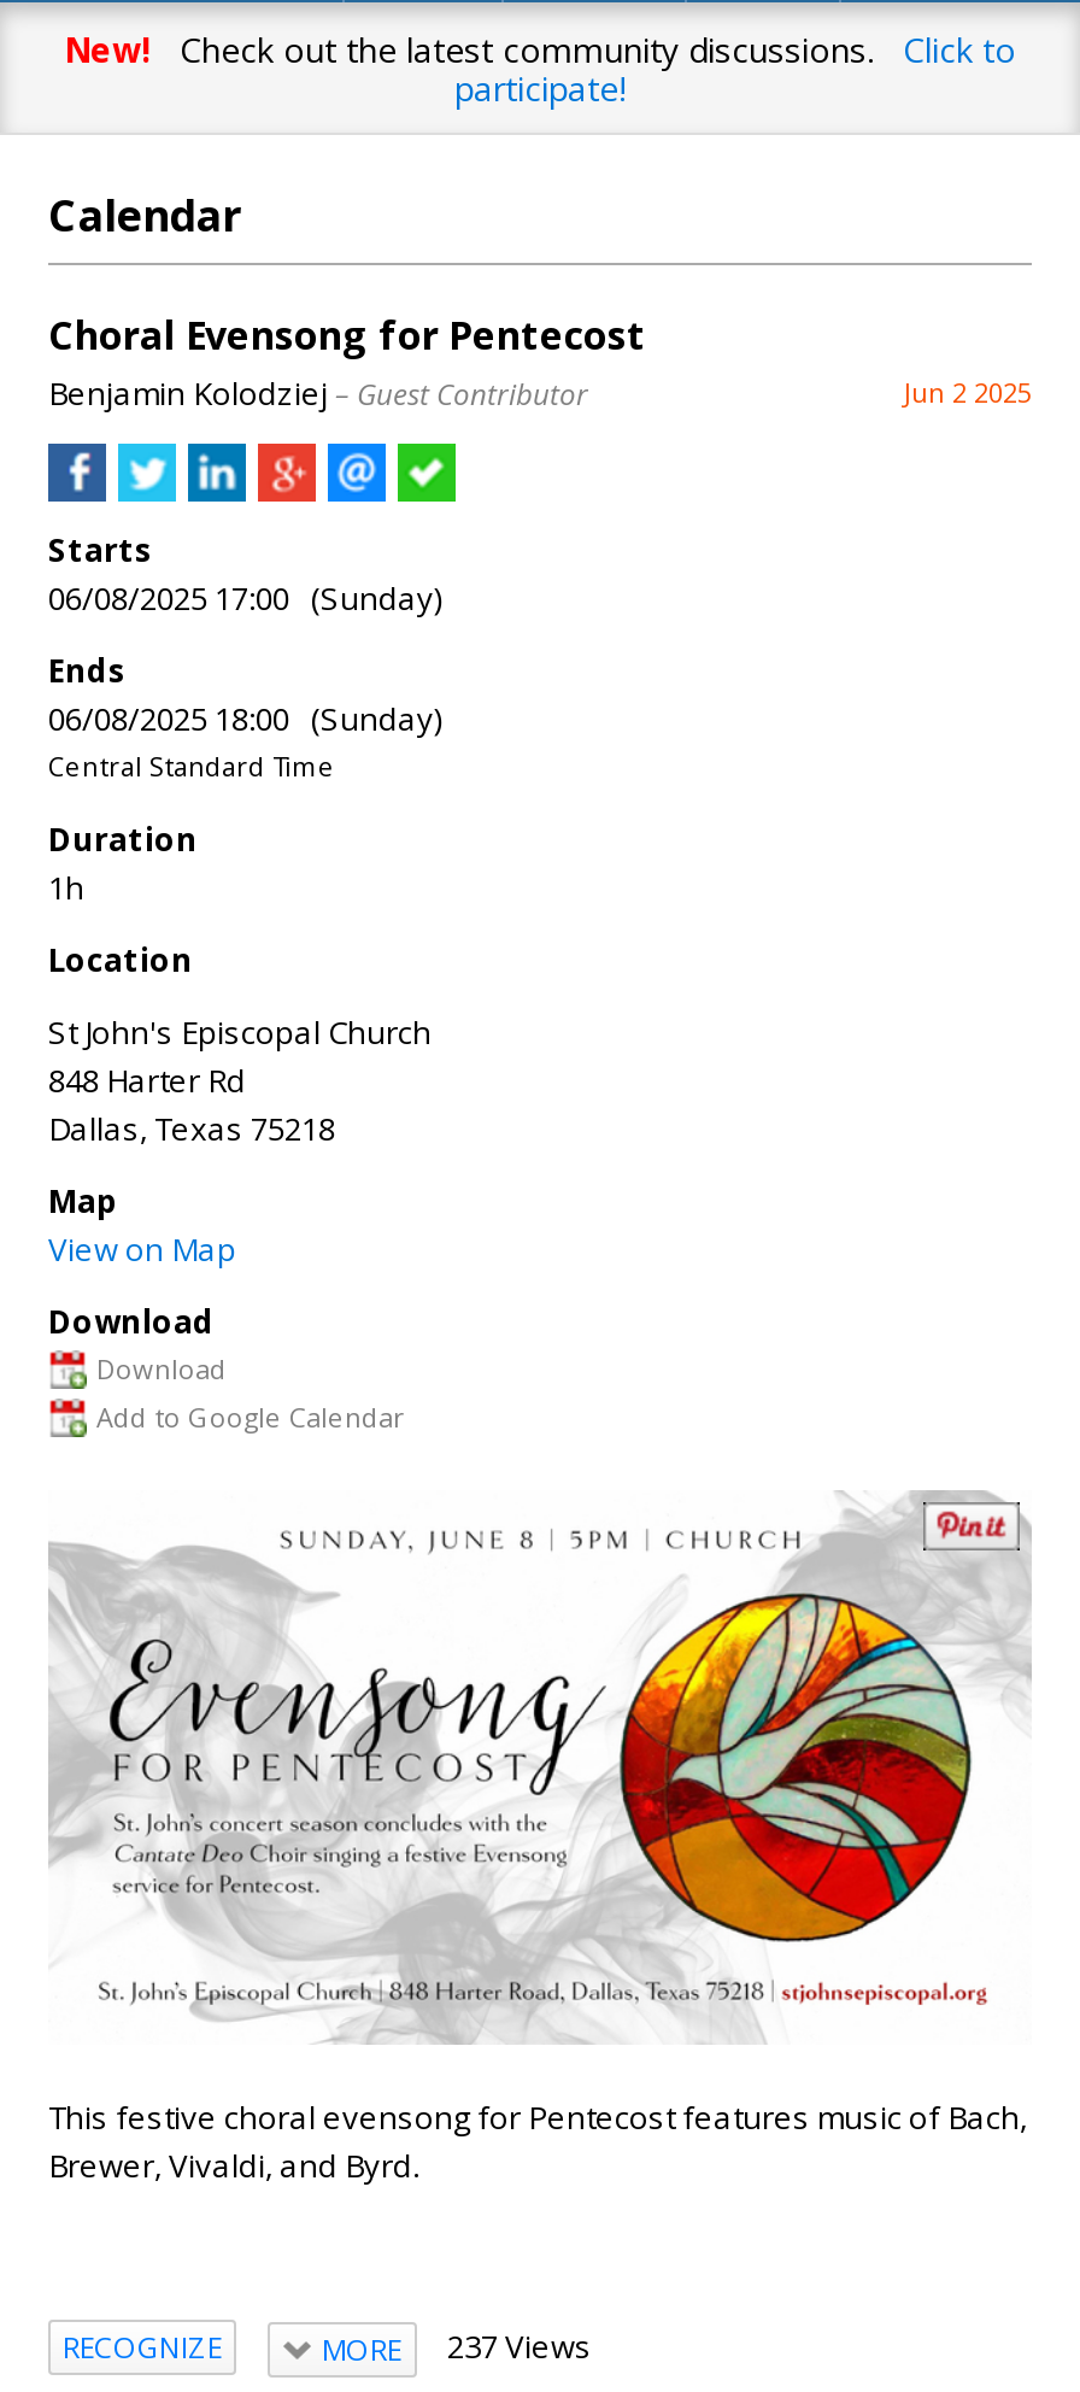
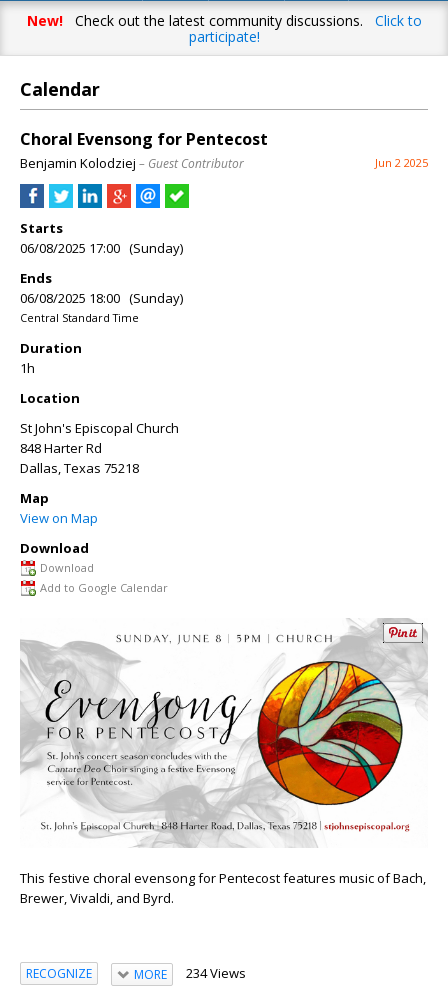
[322,2323,592,2369] MORE 237 Views -> [133,963,245,982] MORE 234 Views

